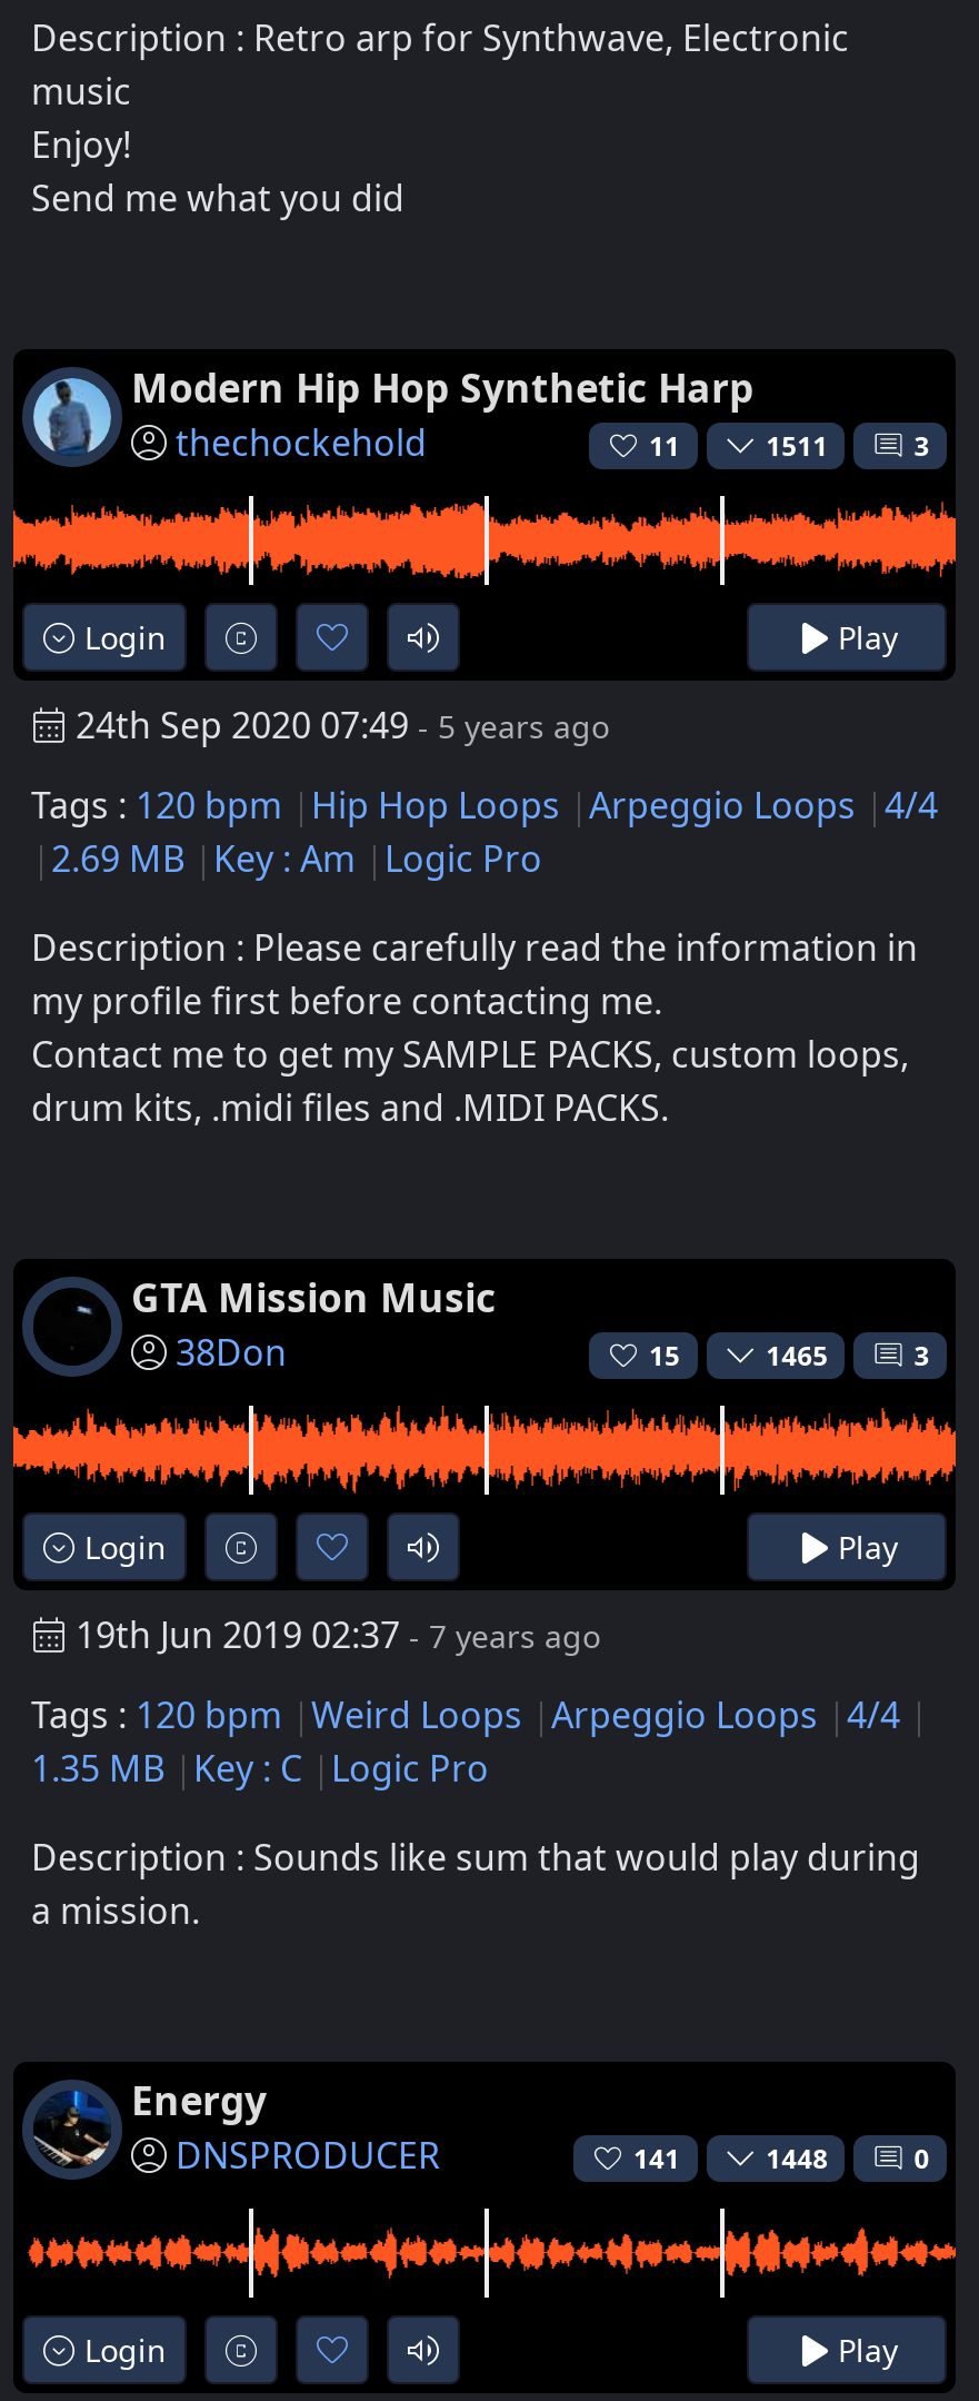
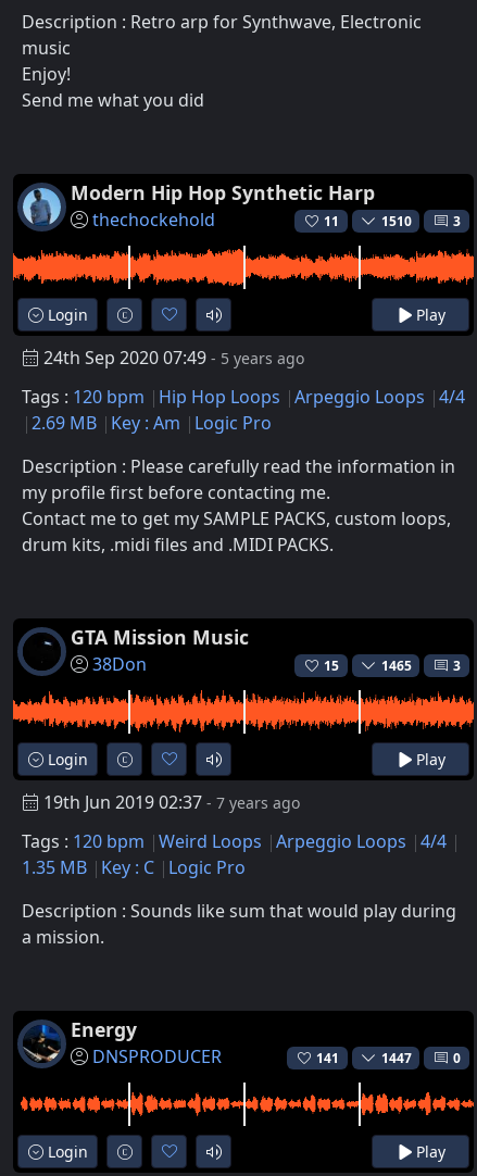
[766,427,828,464] 1511 -> [381,212,411,230] 1510
[766,2140,828,2178] 1448 -> [381,1049,411,1067] 1447

